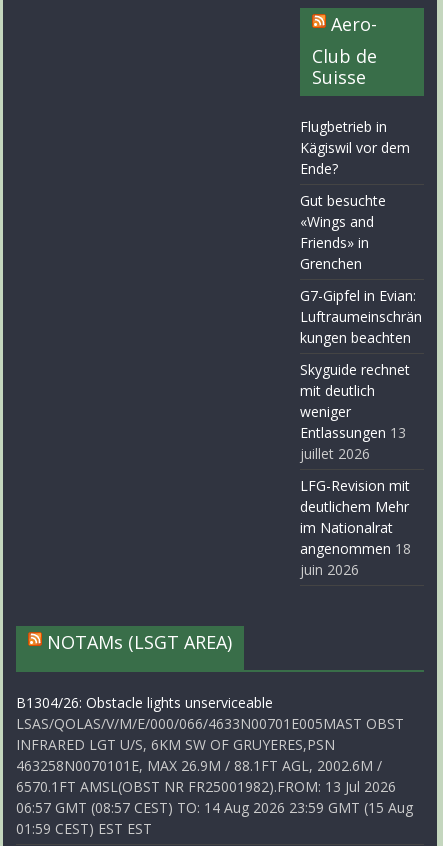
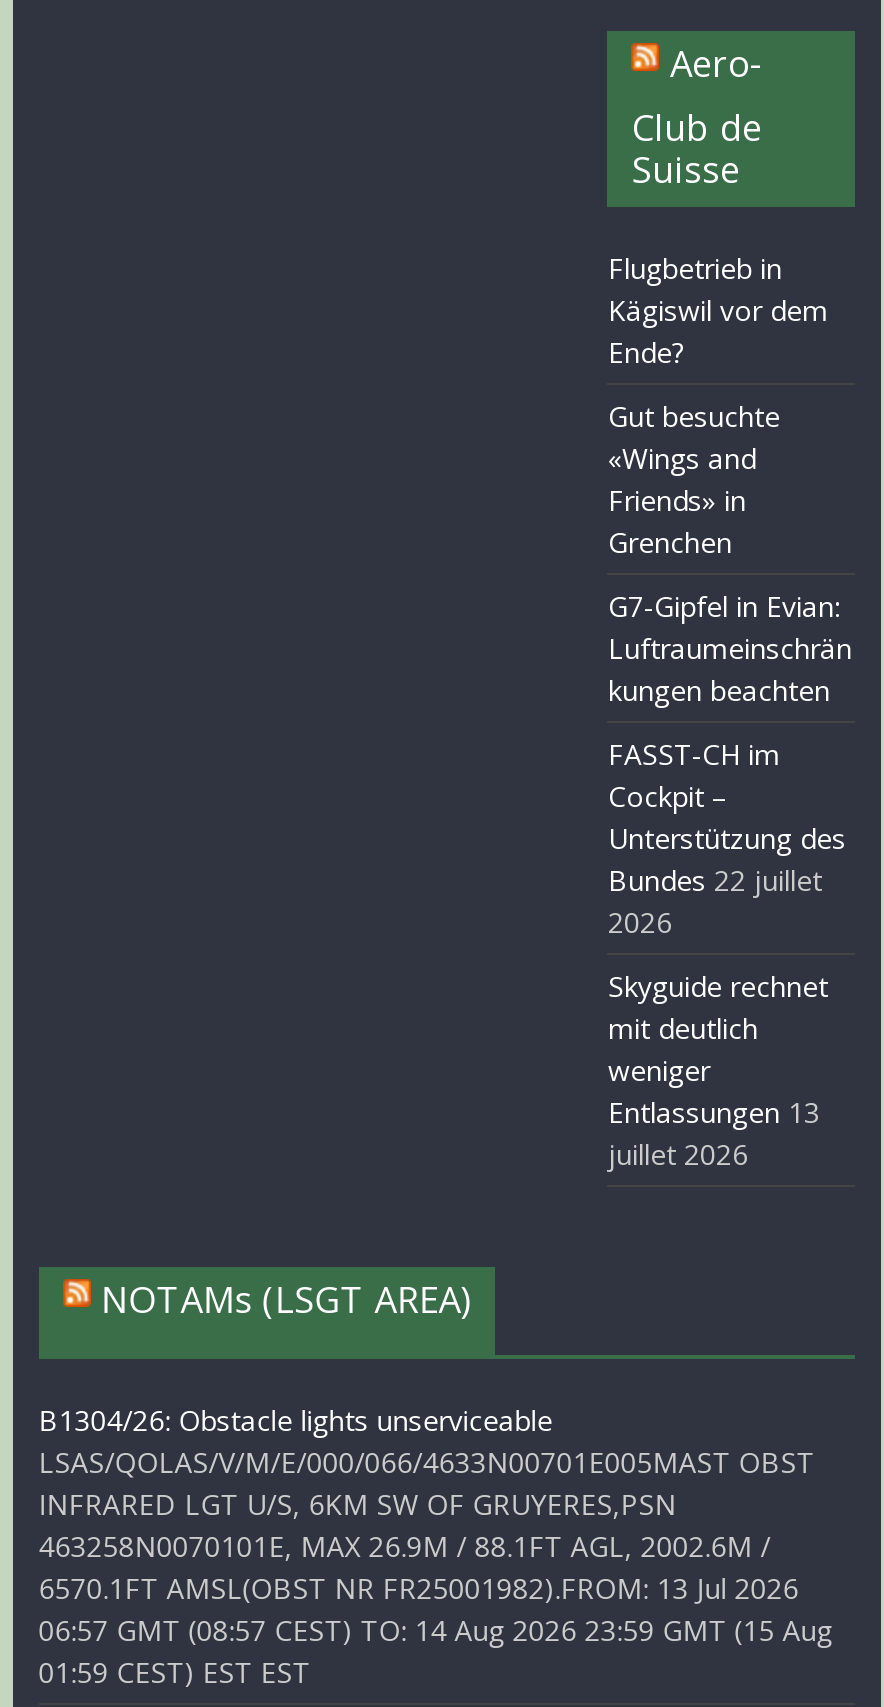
none -> [608,735,846,941] FASST-CH im | Cockpit – | Unterstützung des | Bundes 22 juillet | 2026
moved [300,360,410,463] -> [608,967,828,1173]: Skyguide rechnet | mit deutlich | weniger | Entlassungen 13 | juillet 2026
[300,476,411,579] LFG-Revision mit | deutlichem Mehr | im Nationalrat | angenommen 18 | juin 2026 -> none

